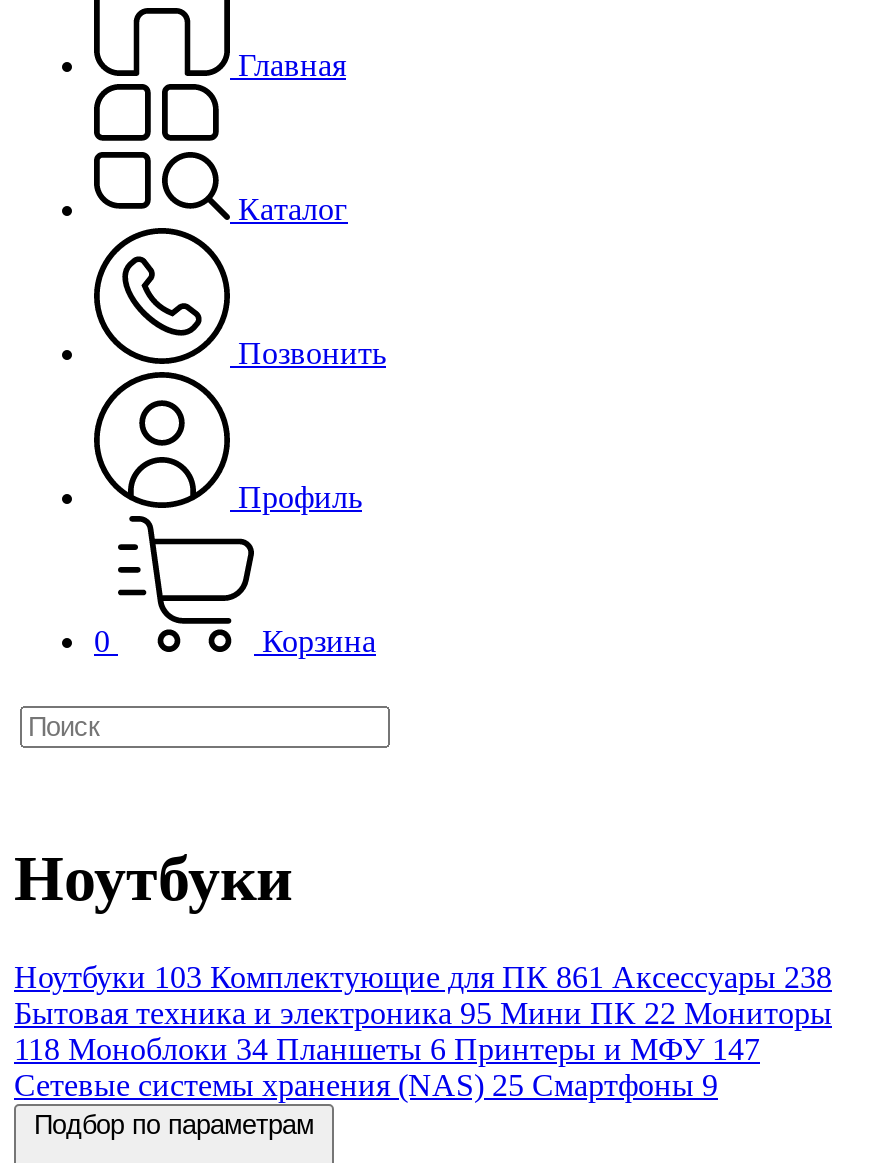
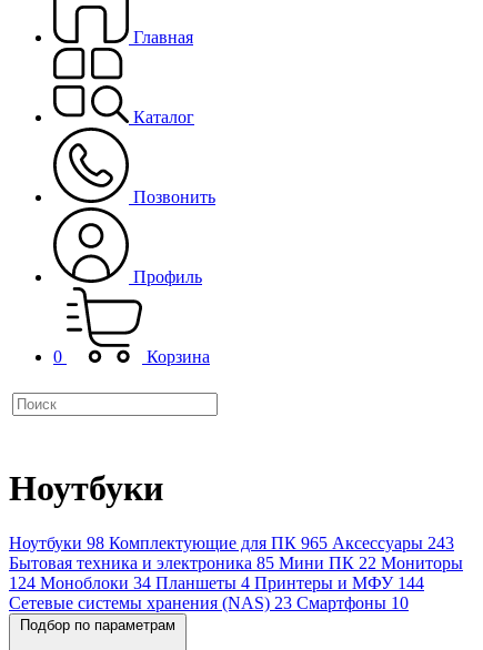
[14,960,832,994] Ноутбуки 103 Комплектующие для ПК 861 Аксессуары 238 -> [9,533,454,552] Ноутбуки 98 Комплектующие для ПК 965 Аксессуары 243
[14,996,832,1030] Бытовая техника и электроника 95 Мини ПК 22 Мониторы -> [9,553,463,572] Бытовая техника и электроника 85 Мини ПК 22 Мониторы
[14,1032,760,1066] 118 Моноблоки 34 Планшеты 6 Принтеры и МФУ 147 -> [9,573,424,592] 124 Моноблоки 34 Планшеты 4 Принтеры и МФУ 144
[14,1068,718,1102] Сетевые системы хранения (NAS) 25 Смартфоны 9 -> [9,593,409,612] Сетевые системы хранения (NAS) 23 Смартфоны 10

